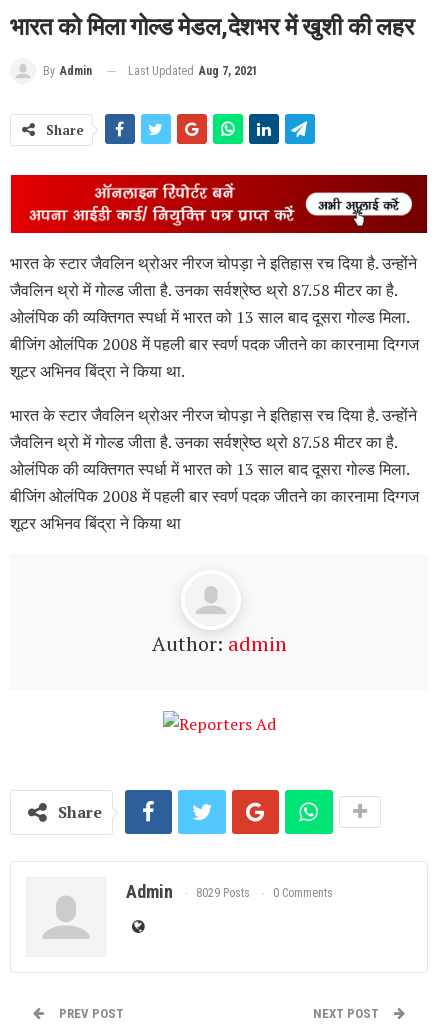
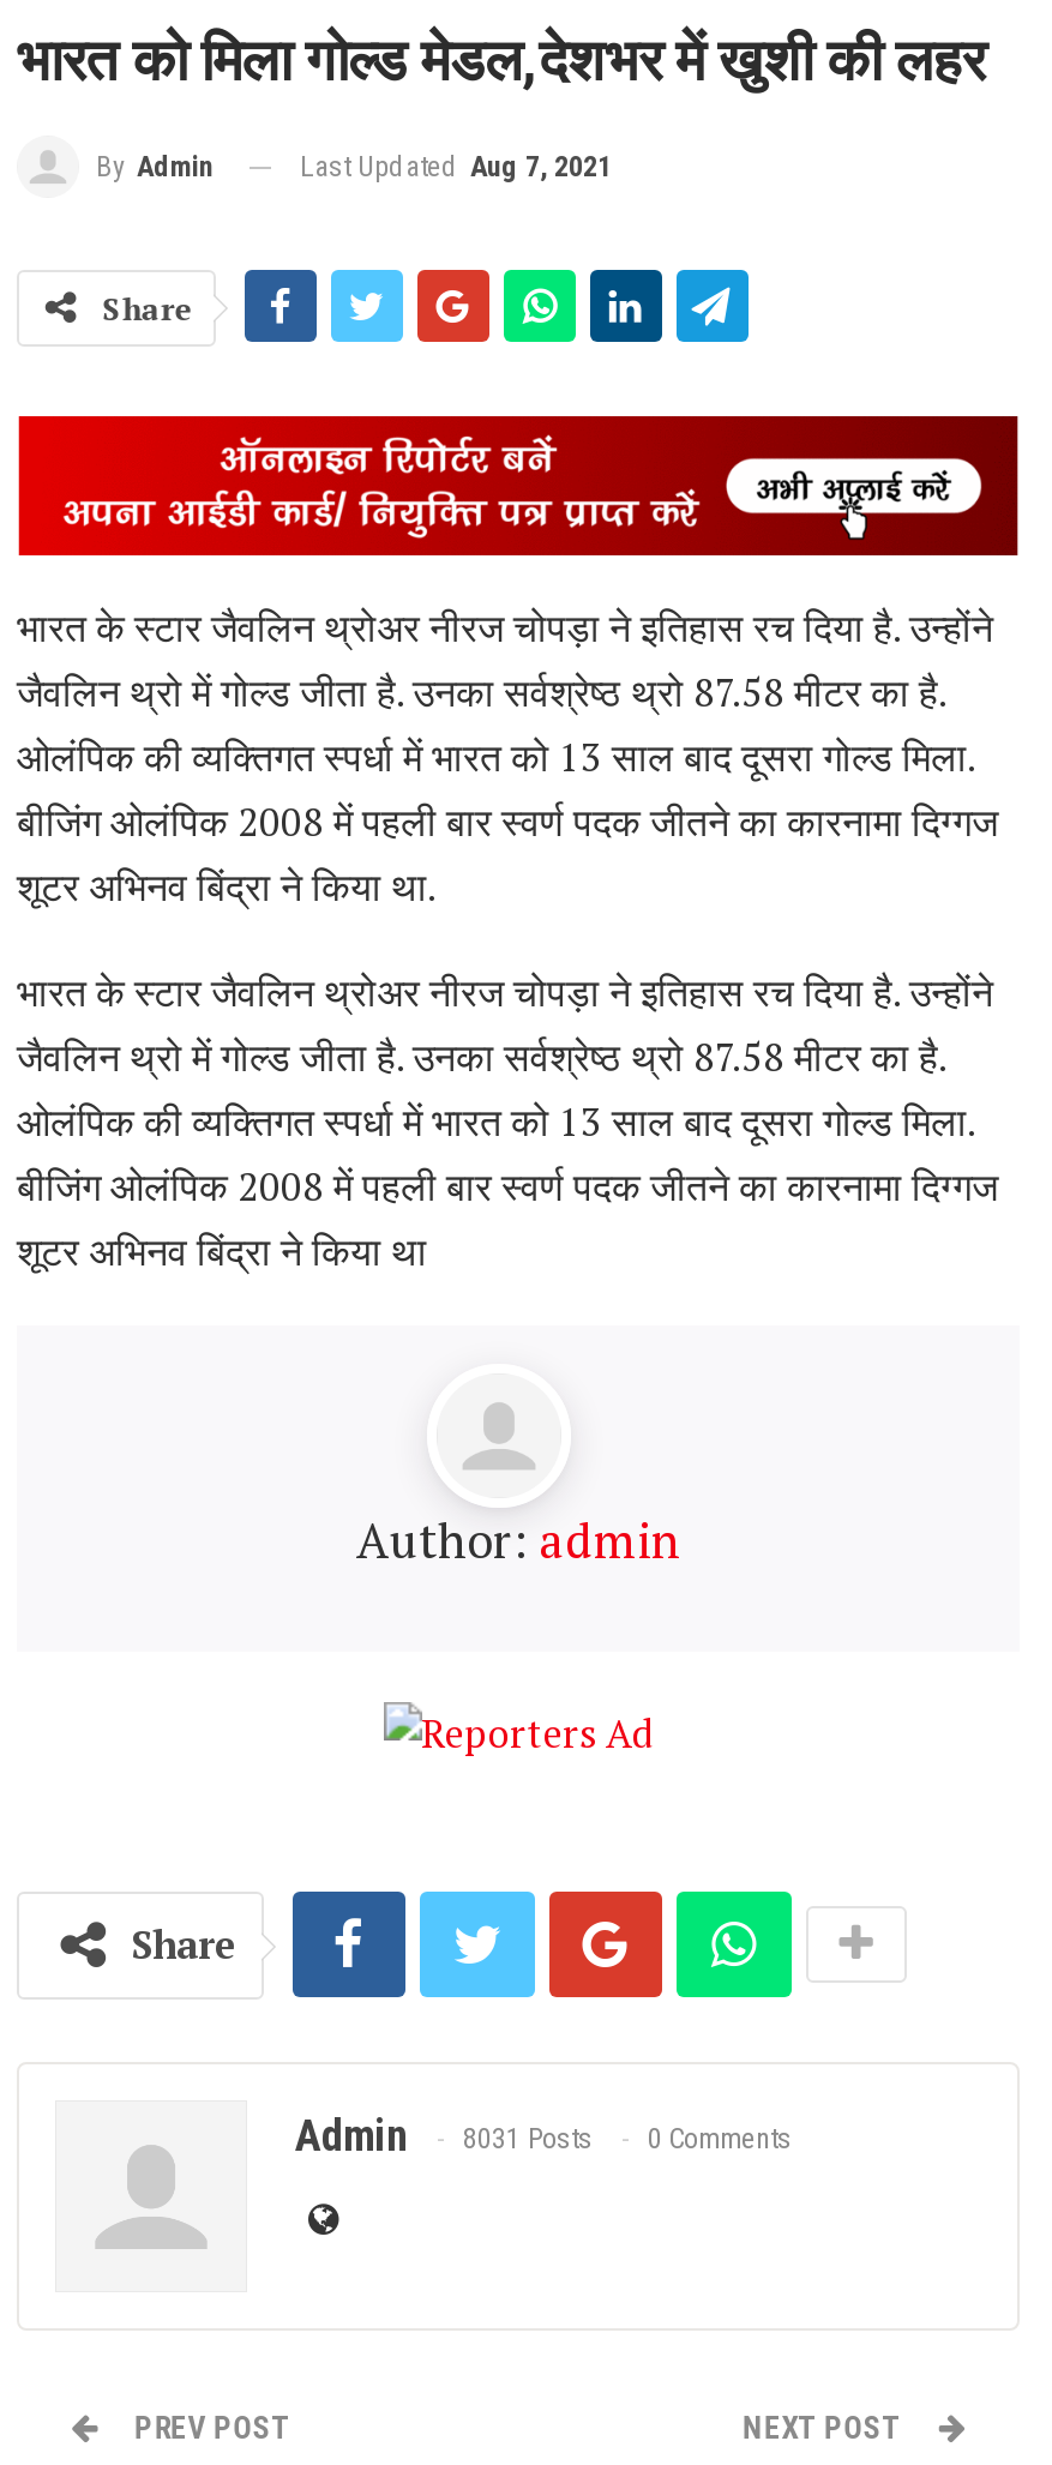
[126,881,333,902] Admin 8029 Posts 0 Comments -> [295,2110,792,2161] Admin 8031 Posts 0 Comments

